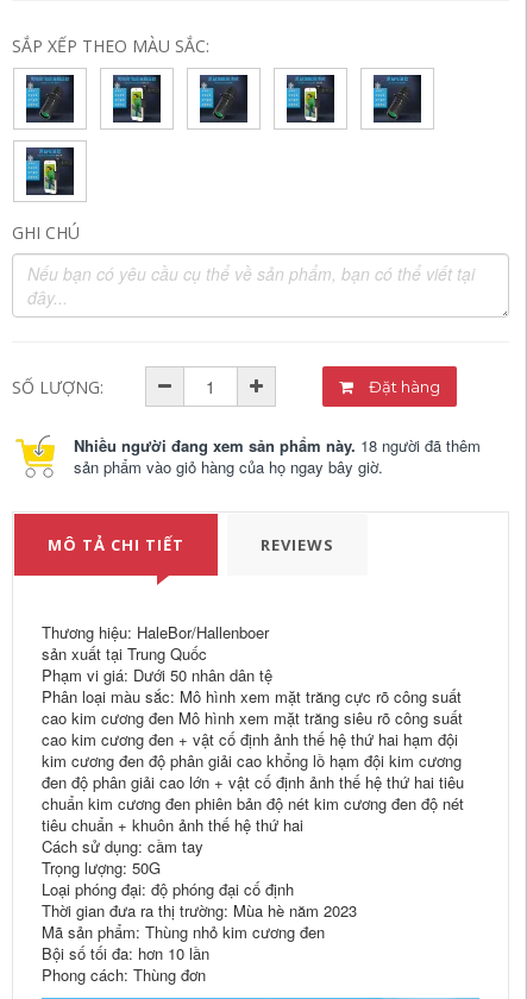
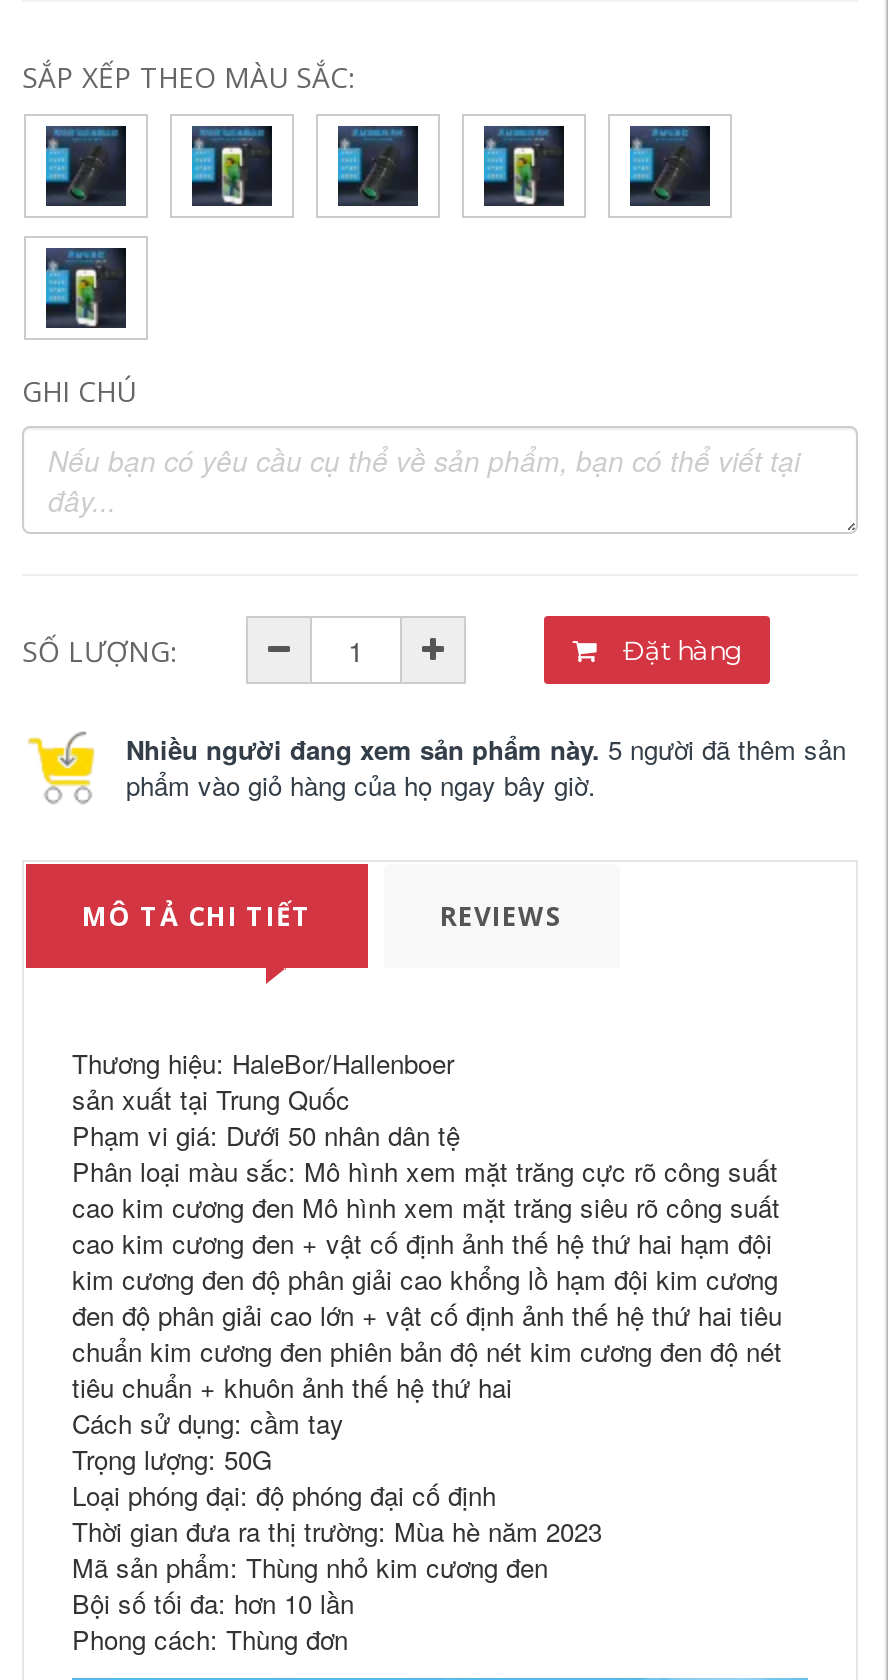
[74,434,481,478] Nhiều người đang xem sản phẩm này. 18 người đã thêm | sản phẩm vào giỏ hàng của họ ngay bây giờ. -> [126,730,846,804] Nhiều người đang xem sản phẩm này. 5 người đã thêm sản | phẩm vào giỏ hàng của họ ngay bây giờ.

